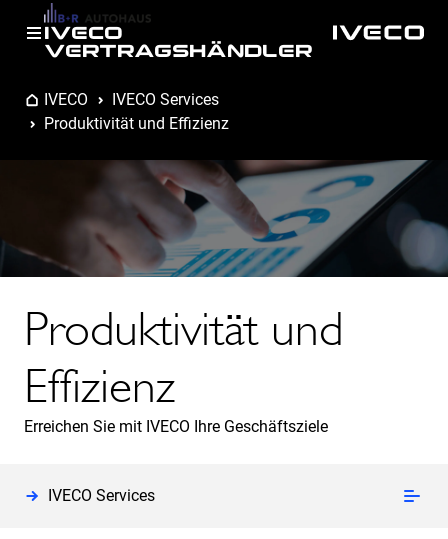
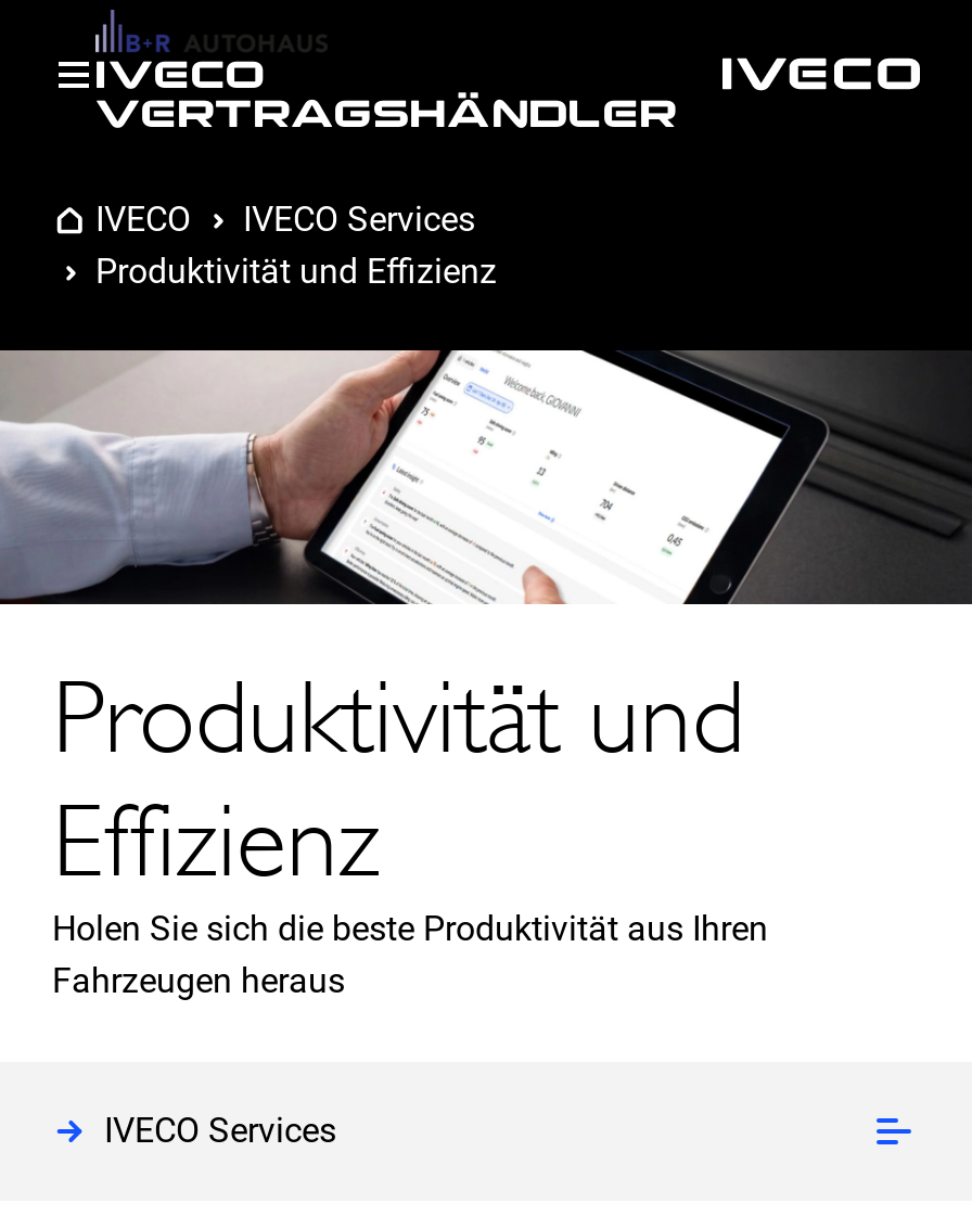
[3,160,445,278] [image] -> [7,348,965,606] [image]
[24,417,328,436] Erreichen Sie mit IVECO Ihre Geschäftsziele -> [52,907,768,1001] Holen Sie sich die beste Produktivität aus Ihren | Fahrzeugen heraus

